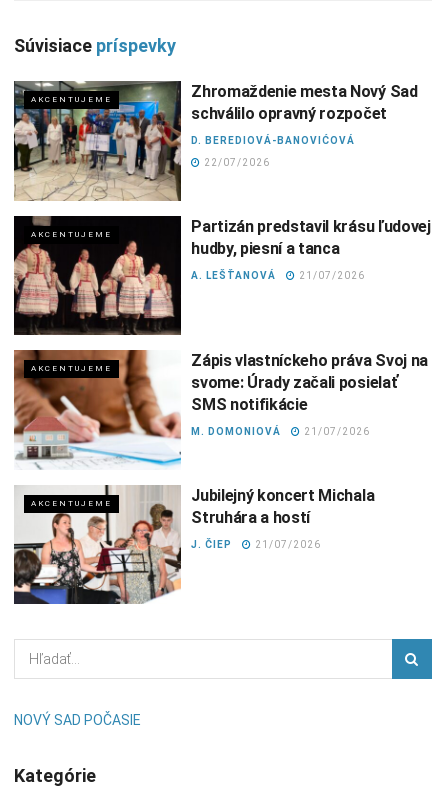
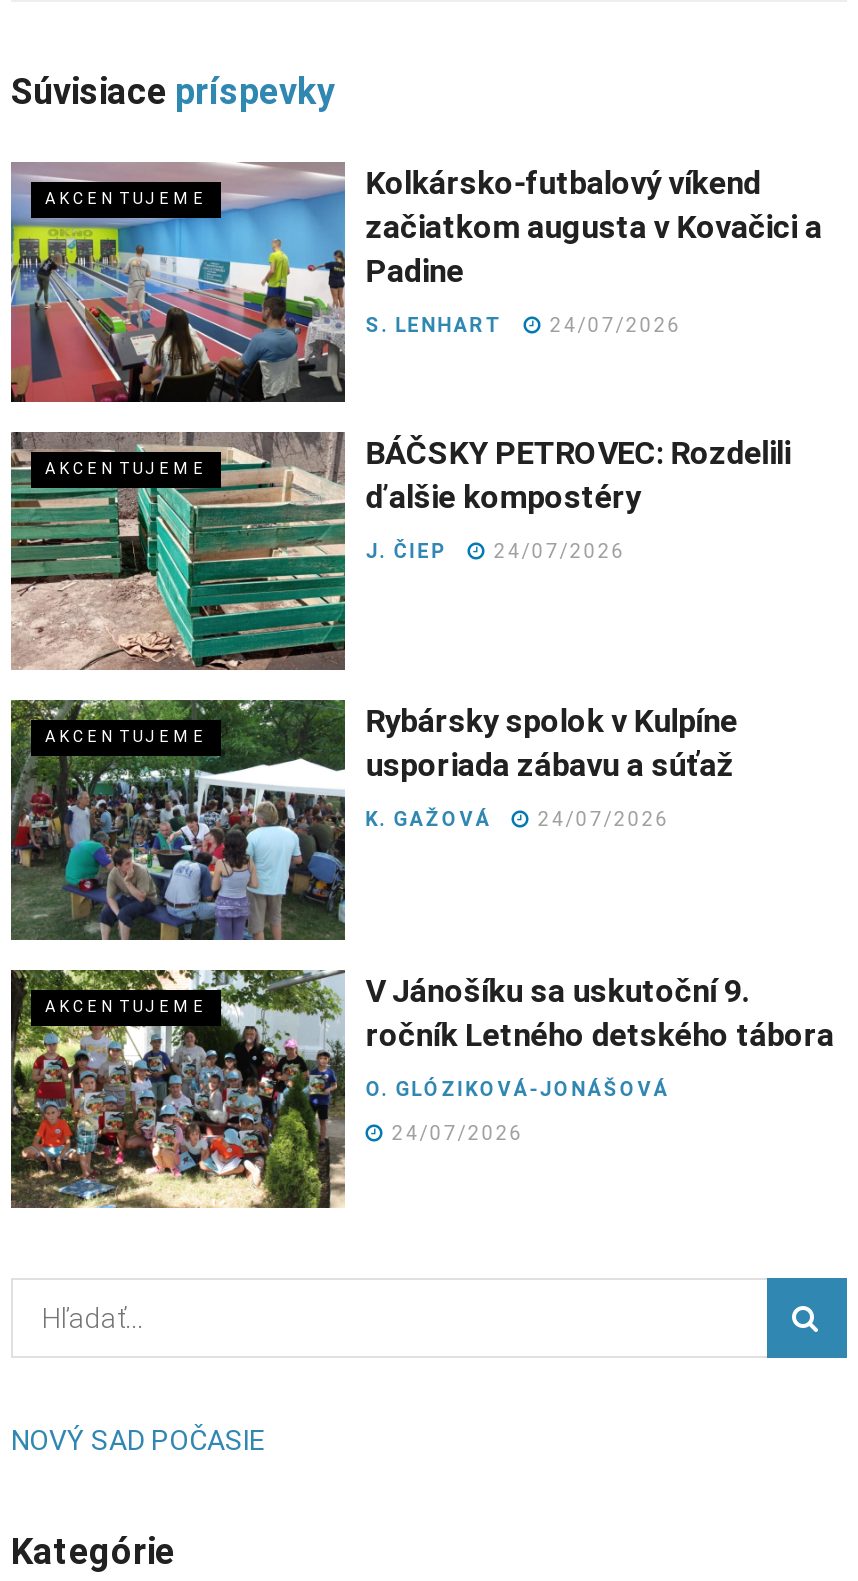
[13,80,418,201] [image] | Zhromaždenie mesta Nový Sad | schválilo opravný rozpočet | D. BEREDIOVÁ-BANOVIĆOVÁ | 22/07/2026 -> [9,162,822,404] [image] | Kolkársko-futbalový víkend | začiatkom augusta v Kovačici a | Padine | S. LENHART | 24/07/2026
[13,215,431,336] [image] | Partizán predstavil krásu ľudovej | hudby, piesní a tanca -> [9,430,791,672] [image] | BÁČSKY PETROVEC: Rozdelili | ďalšie kompostéry
[191,269,365,280] A. LEŠŤANOVÁ | 21/07/2026 -> [365,539,625,561] J. ČIEP | 24/07/2026
[13,349,428,470] [image] | Zápis vlastníckeho práva Svoj na | svome: Úrady začali posielať | SMS notifikácie -> [9,698,737,942] [image] | Rybársky spolok v Kulpíne | usporiada zábavu a súťaž
[191,426,370,437] M. DOMONIOVÁ | 21/07/2026 -> [365,808,669,830] K. GAŽOVÁ | 24/07/2026
[14,485,374,605] [image] | Jubilejný koncert Michala | Struhára a hostí | J. ČIEP | 21/07/2026 -> [9,968,834,1210] [image] | V Jánošíku sa uskutoční 9. | ročník Letného detského tábora | O. GLÓZIKOVÁ-JONÁŠOVÁ | 24/07/2026

